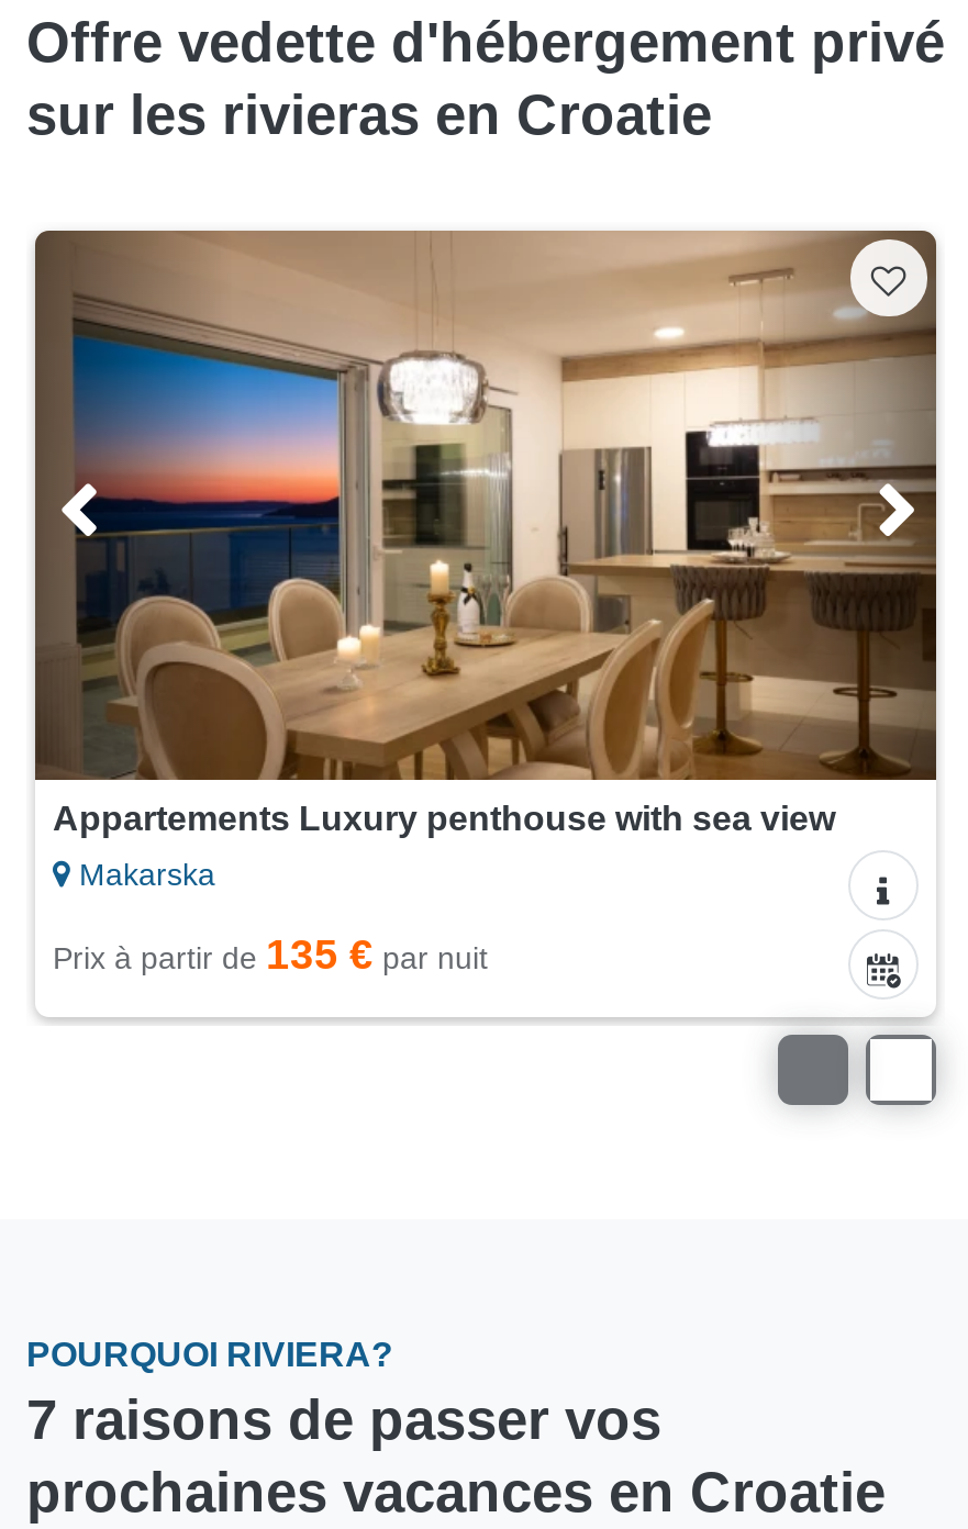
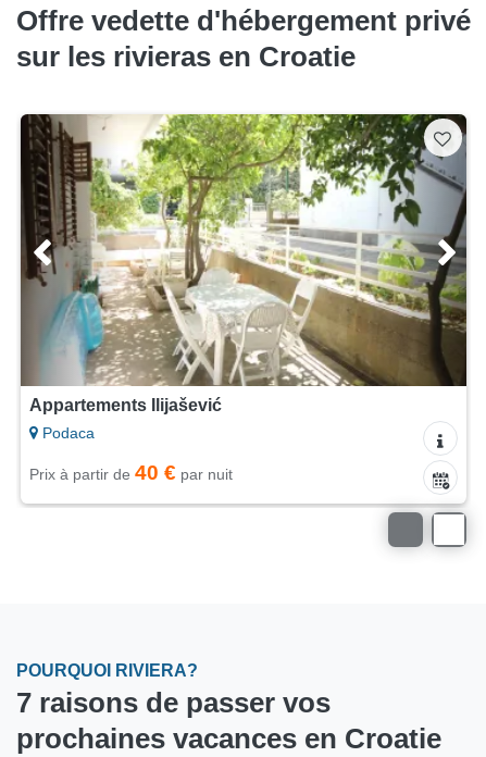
[35,228,938,837] [image] | Appartements Luxury penthouse with sea view -> [21,113,468,414] [image] | Appartements Ilijašević
[70,857,215,892] Makarska -> [38,424,95,442] Podaca
[53,931,488,978] Prix à partir de 135 €par nuit -> [29,461,233,484] Prix à partir de 40 €par nuit

